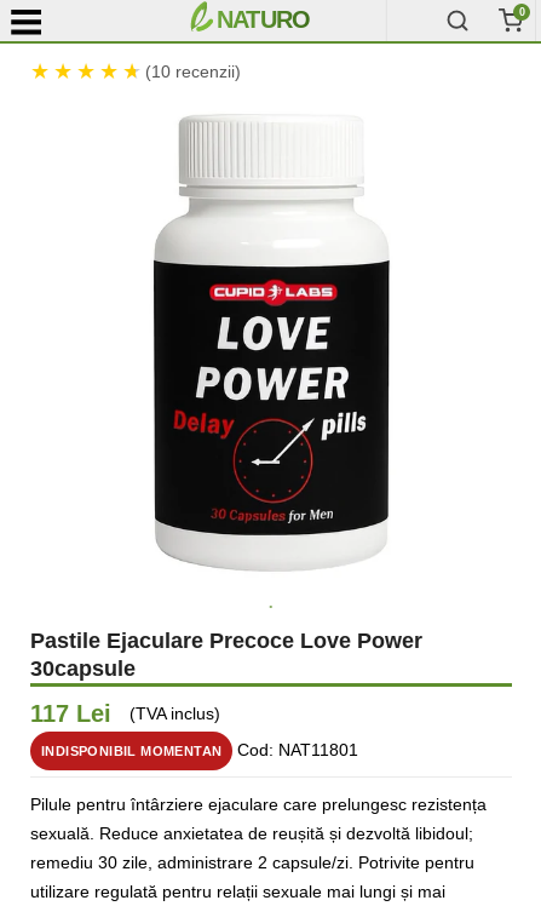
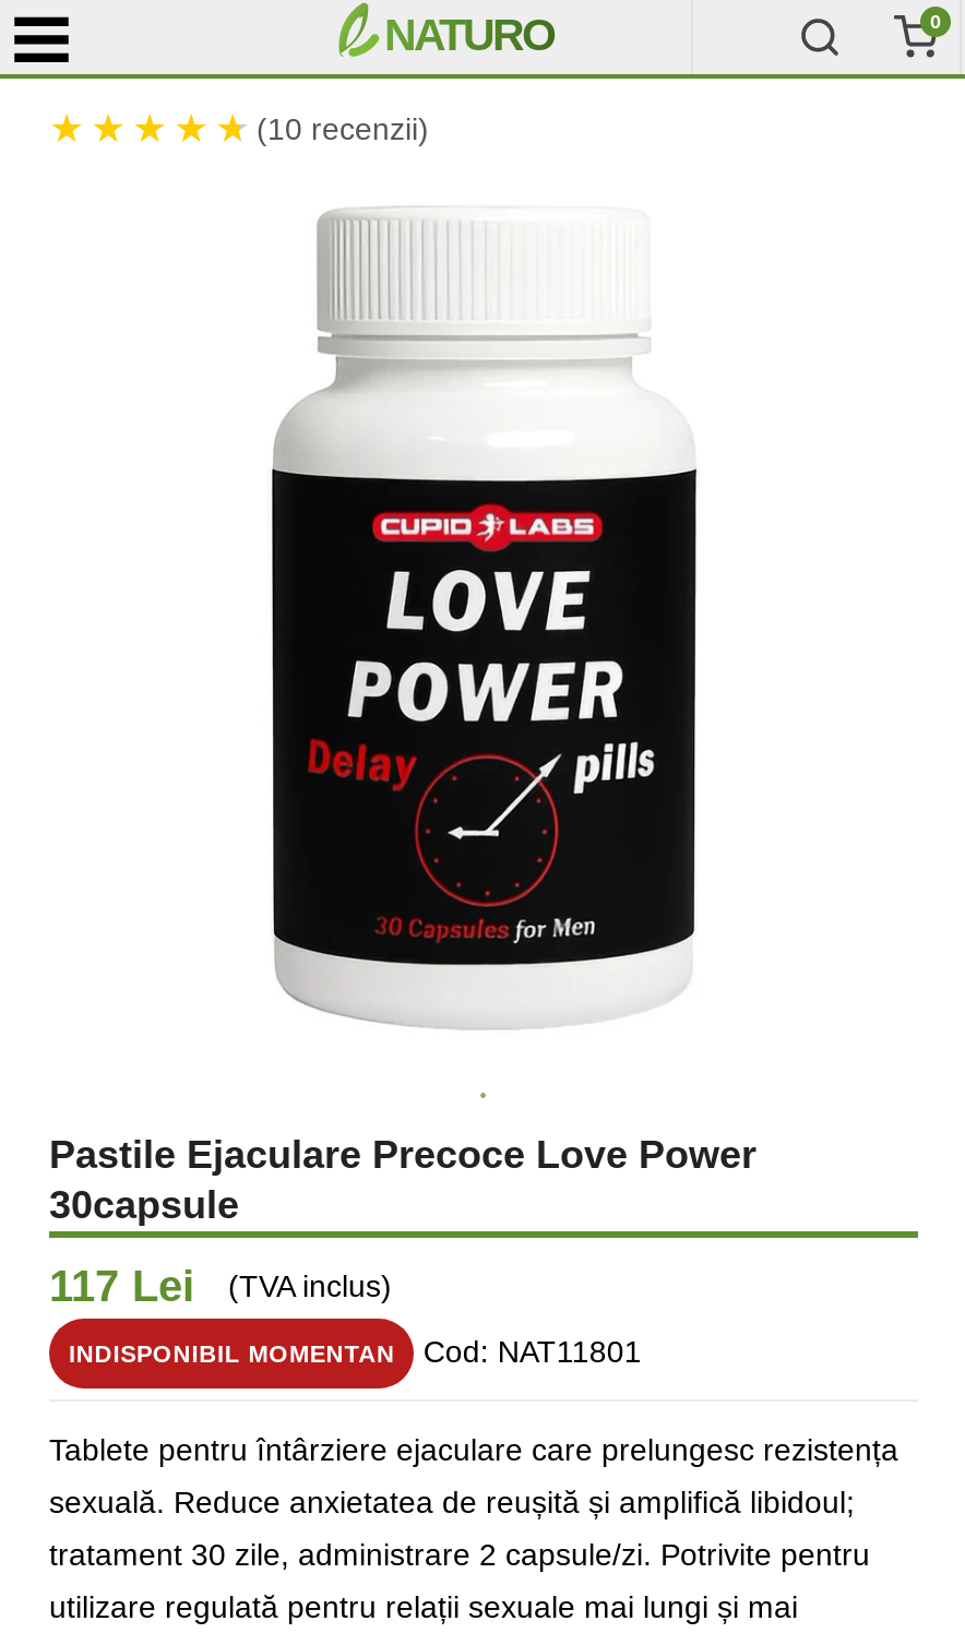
[30,795,487,814] Pilule pentru întârziere ejaculare care prelungesc rezistența -> [49,1432,898,1467] Tablete pentru întârziere ejaculare care prelungesc rezistența
[30,824,473,843] sexuală. Reduce anxietatea de reușită și dezvoltă libidoul; -> [49,1485,855,1519] sexuală. Reduce anxietatea de reușită și amplifică libidoul;
[30,853,474,872] remediu 30 zile, administrare 2 capsule/zi. Potrivite pentru -> [49,1537,870,1572] tratament 30 zile, administrare 2 capsule/zi. Potrivite pentru

